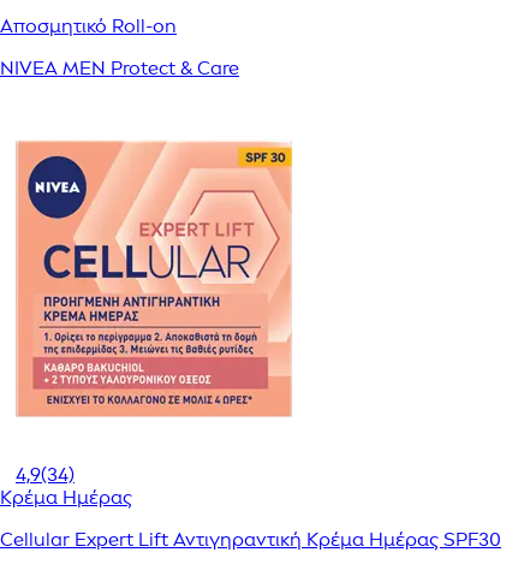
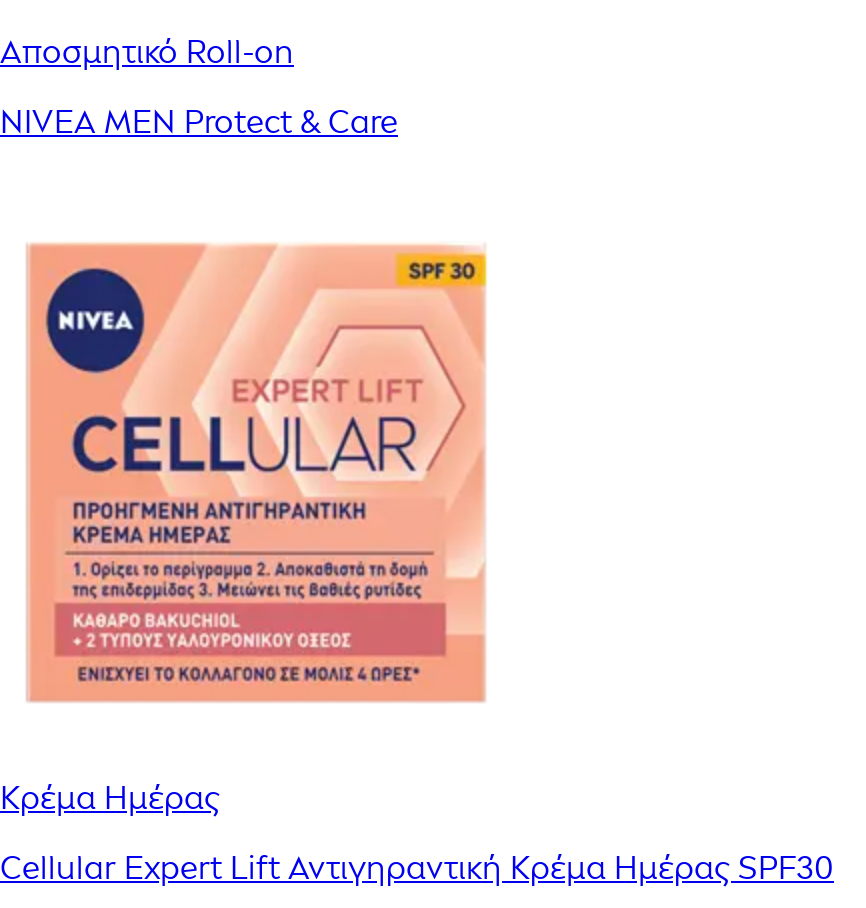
[16,463,75,486] 4,9(34) -> none

